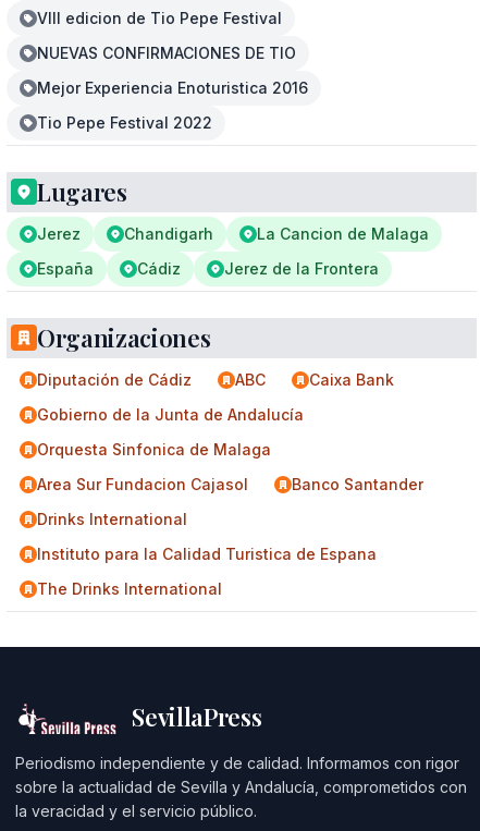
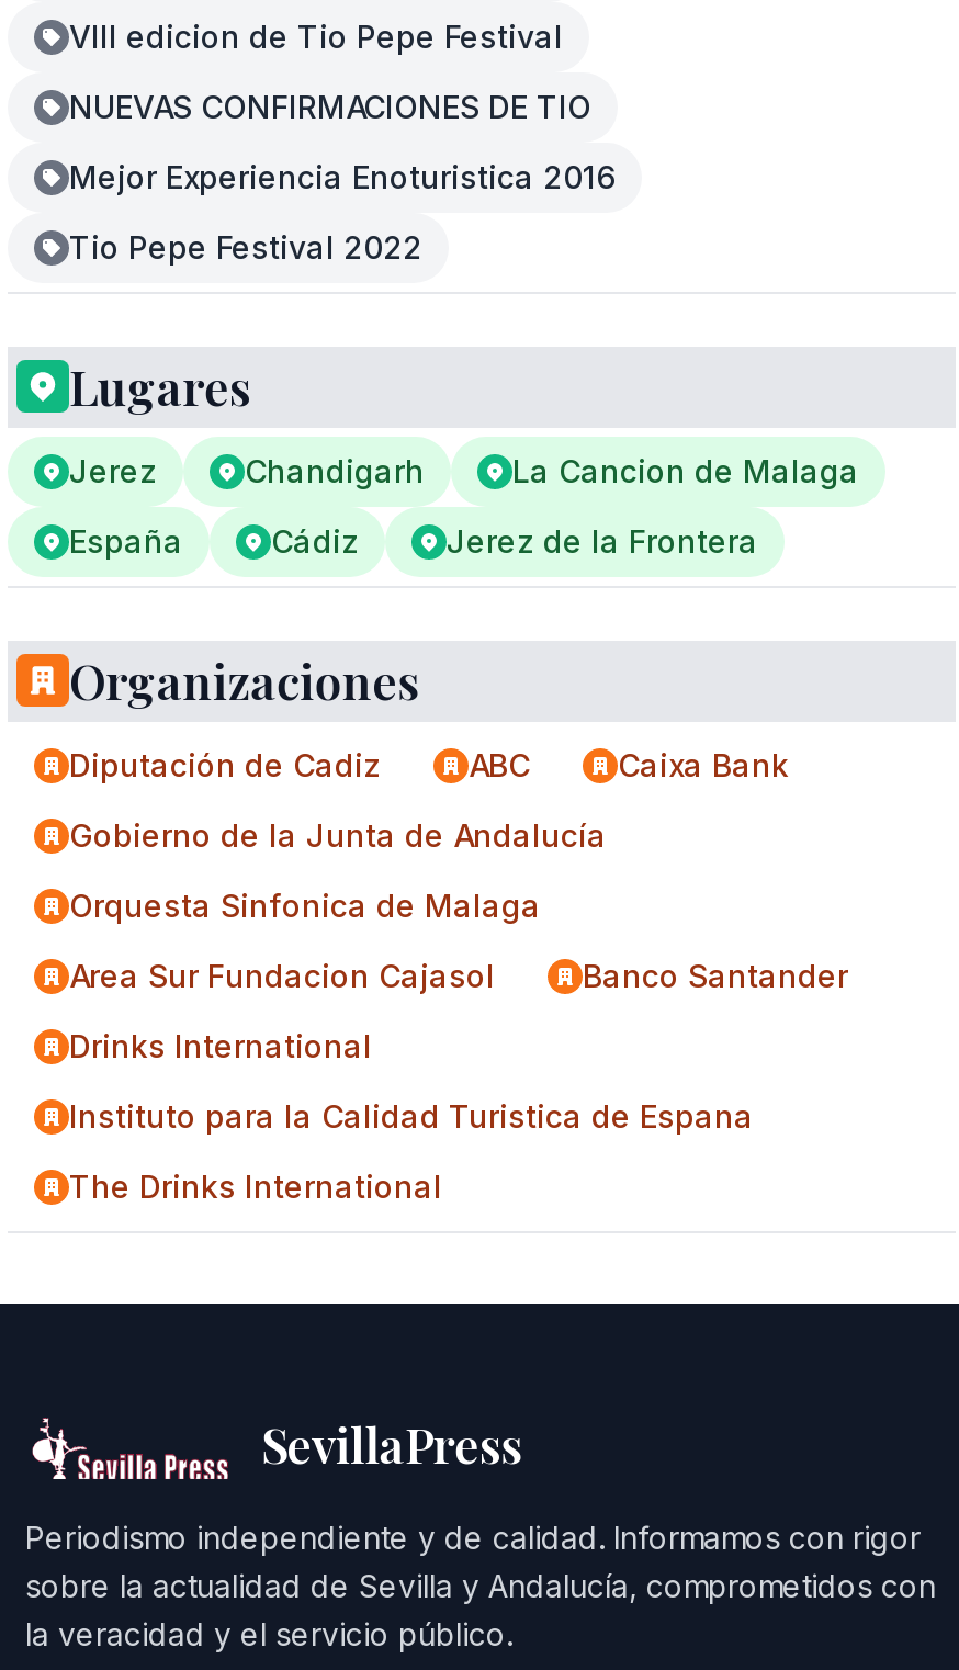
[37,370,192,389] Diputación de Cádiz -> [69,746,381,783] Diputación de Cadiz

